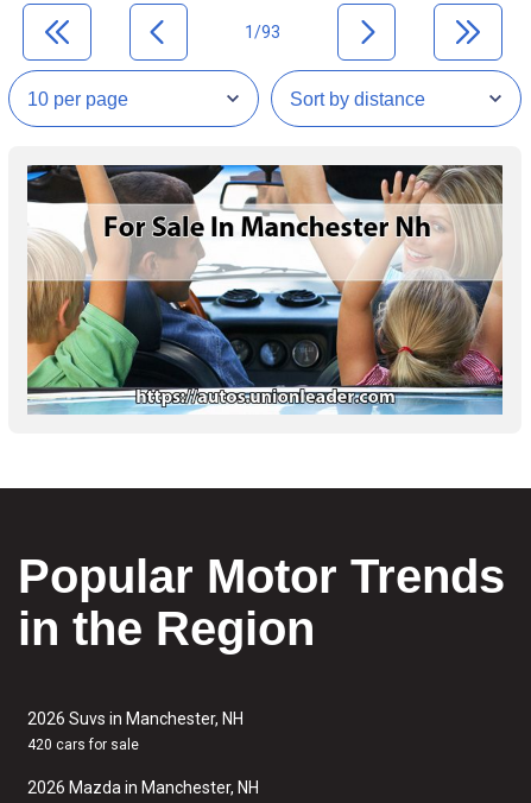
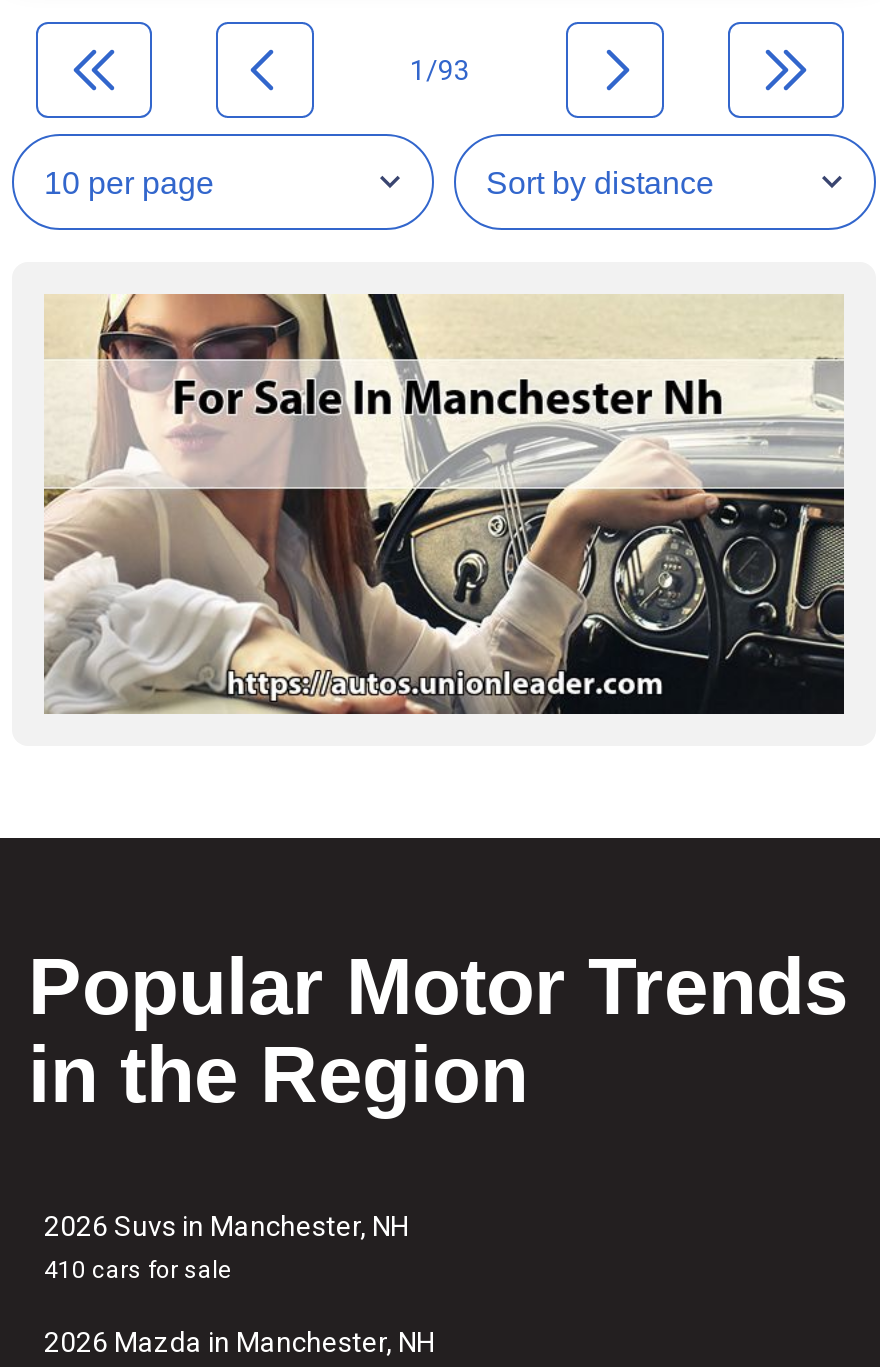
[26,164,504,416] [image] -> [44,292,846,716] [image]
[27,736,139,753] 420 cars for sale -> [44,1256,232,1284] 410 cars for sale

